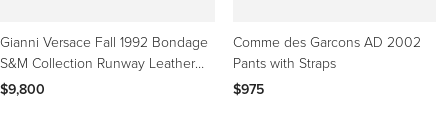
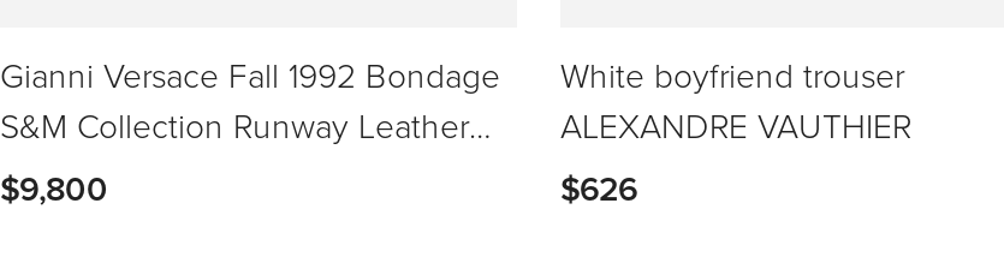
[233,32,421,99] Comme des Garcons AD 2002 | Pants with Straps | $975 -> [560,52,911,213] White boyfriend trouser | ALEXANDRE VAUTHIER | $626

